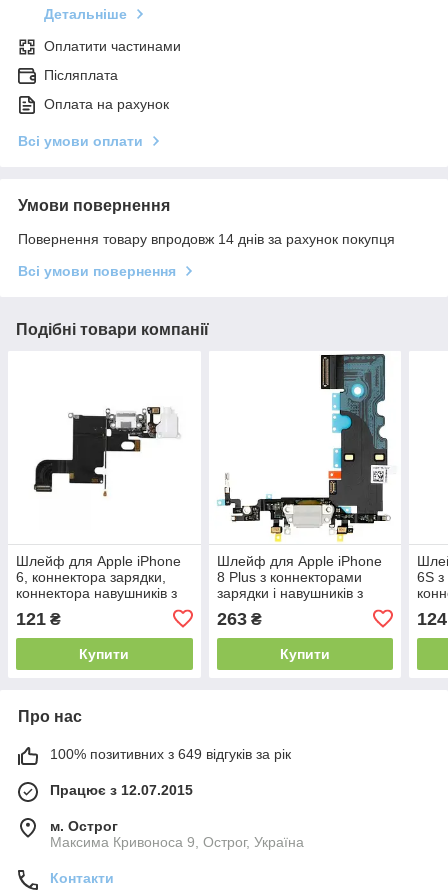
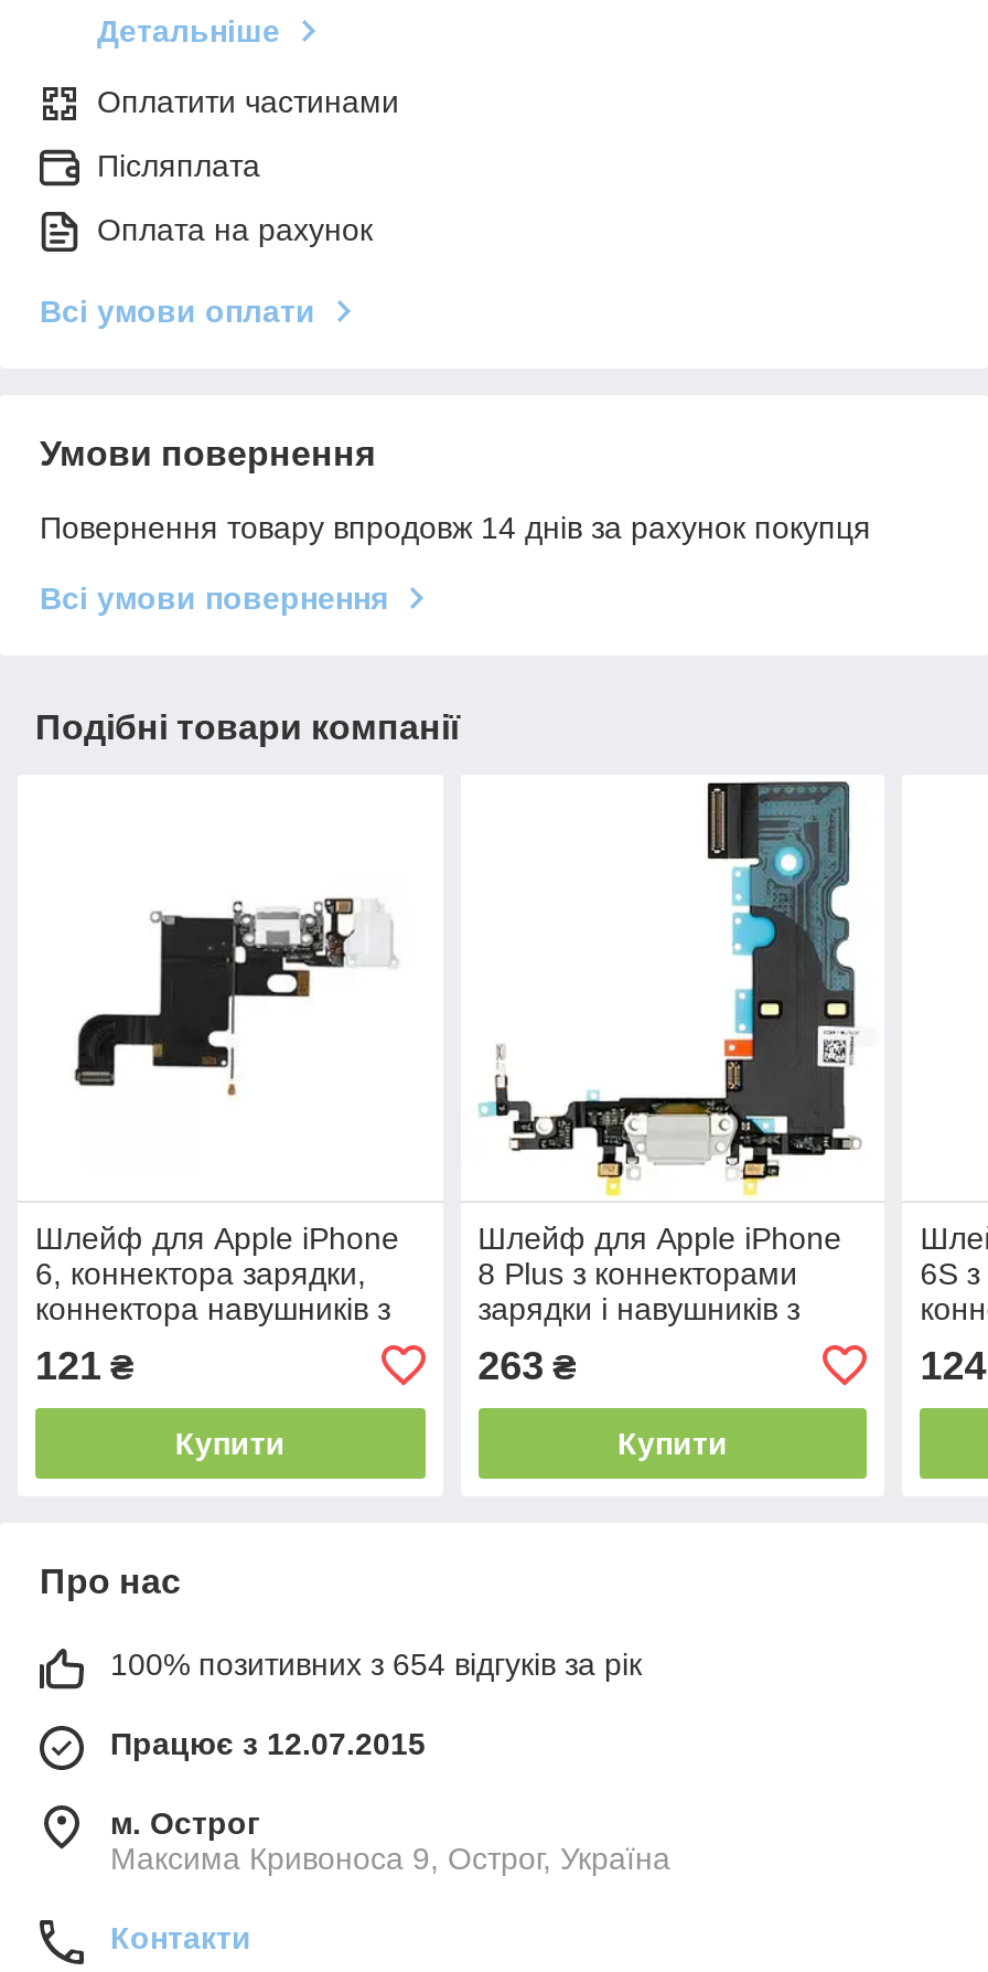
[50,746,291,762] 100% позитивних з 649 відгуків за рік -> [110,1646,642,1681] 100% позитивних з 654 відгуків за рік

